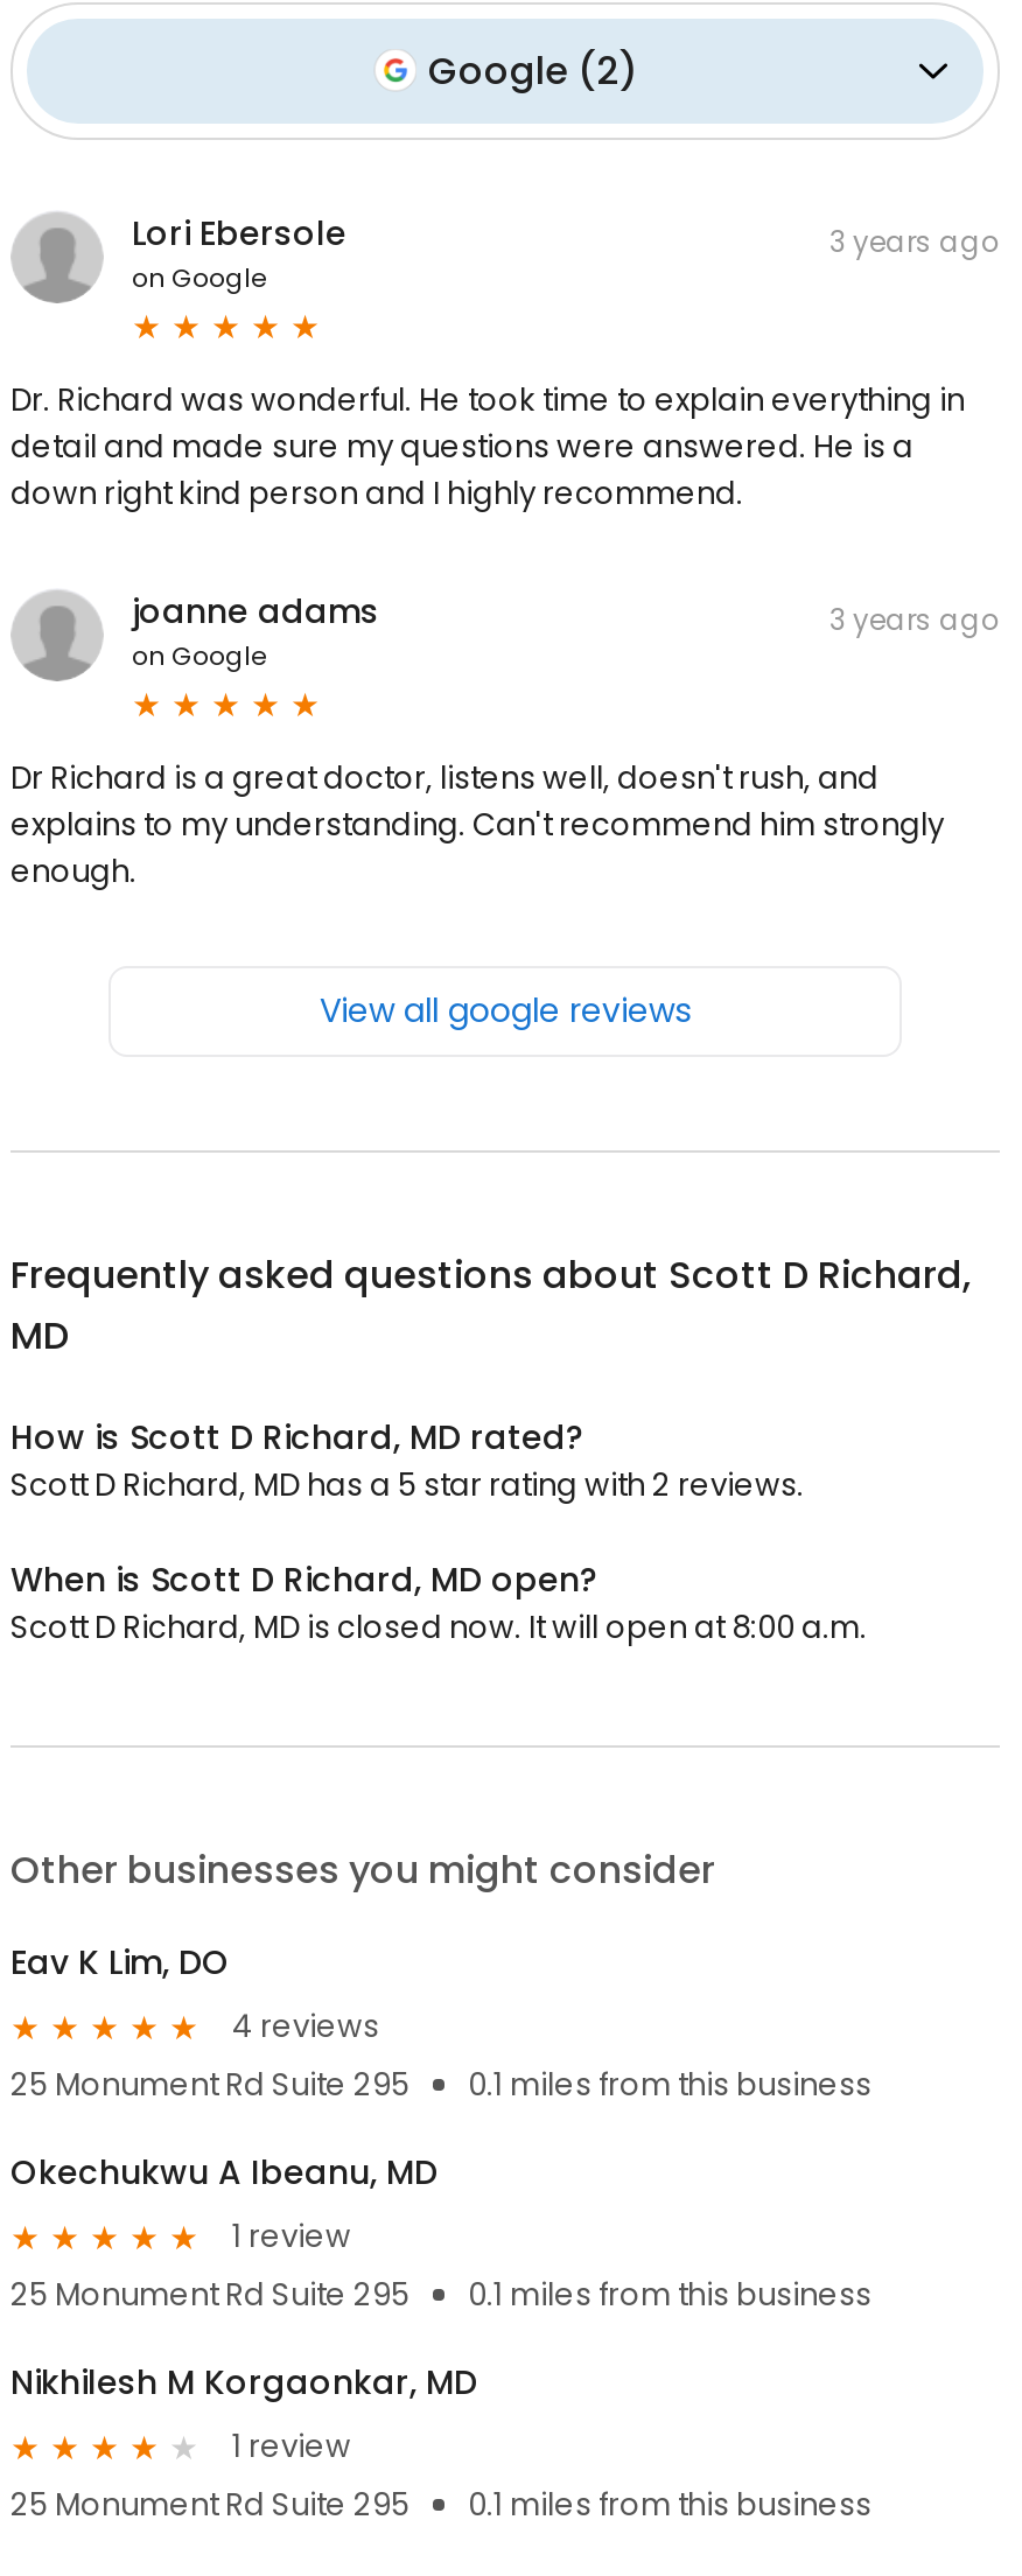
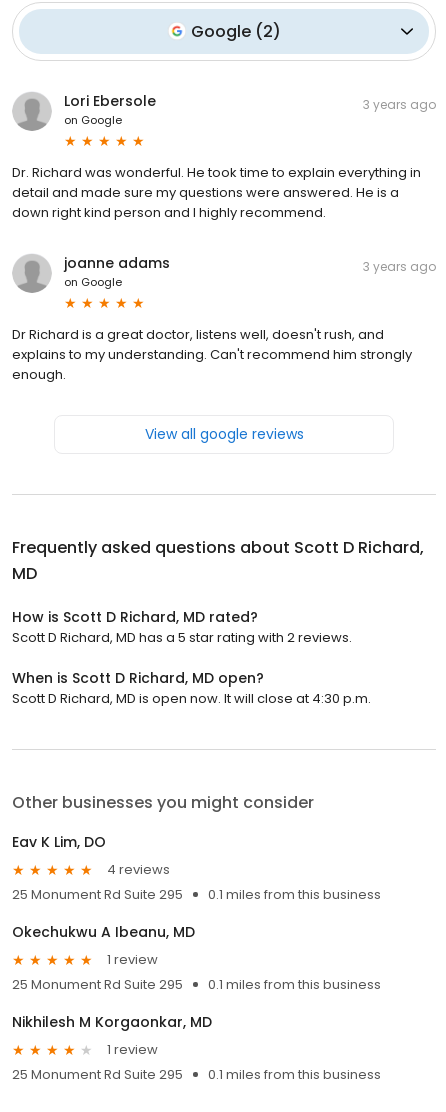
[10,1605,867,1649] Scott D Richard, MD is closed now. It will open at 8:00 a.m. -> [12,689,371,708] Scott D Richard, MD is open now. It will close at 4:30 p.m.

